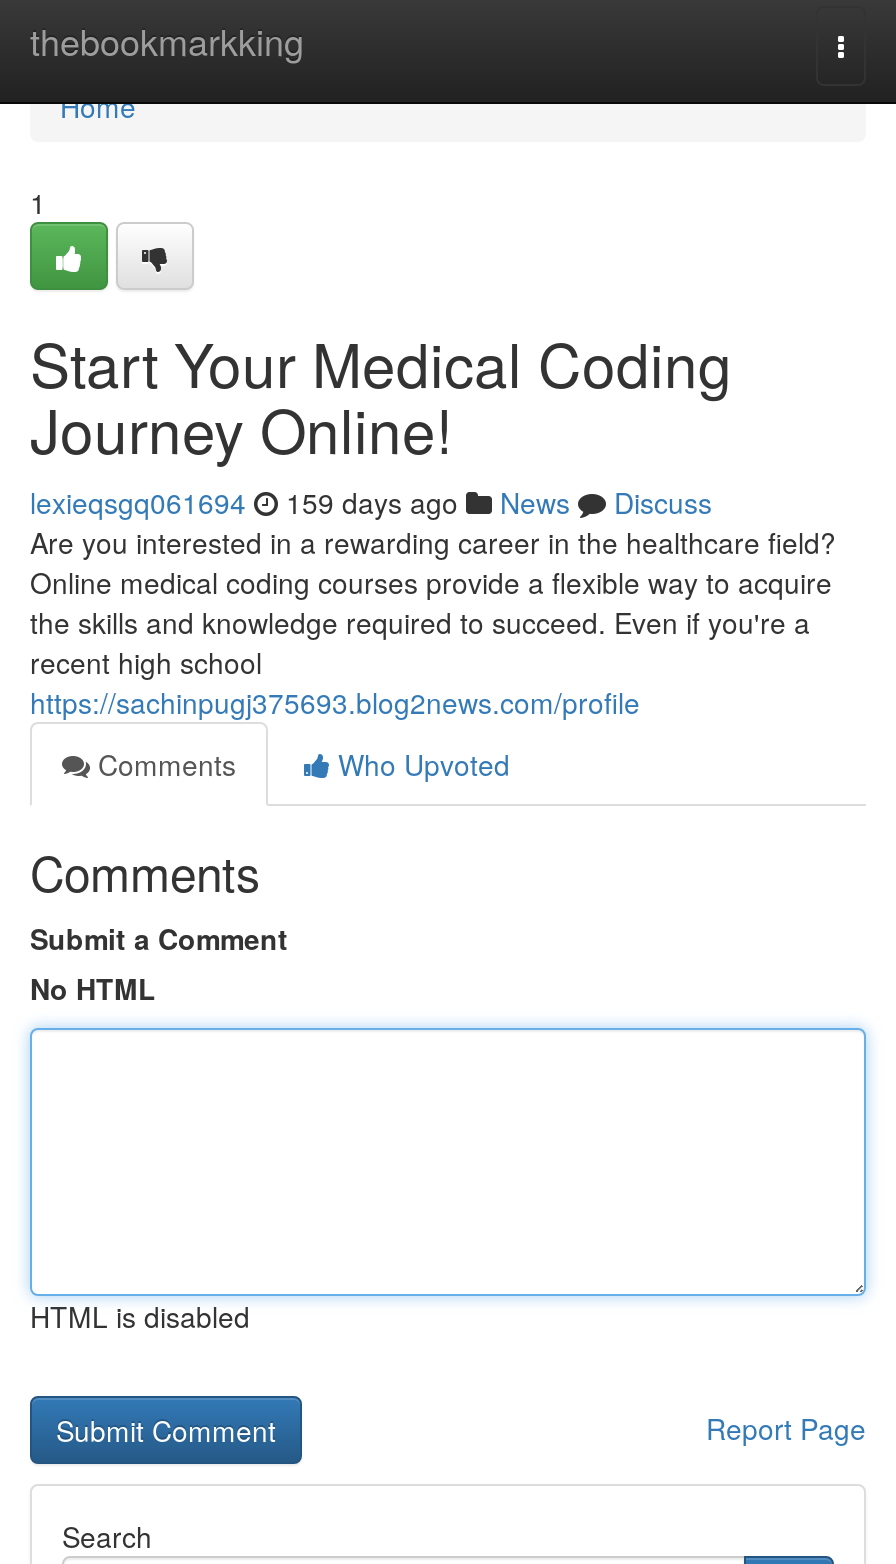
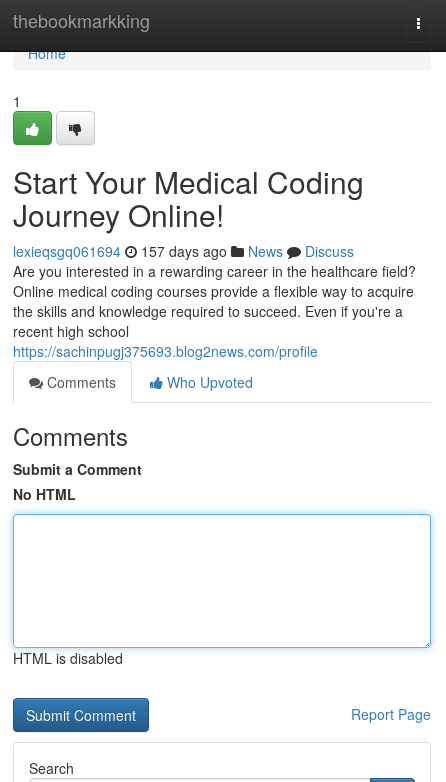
[30,482,712,522] lexieqsgq061694 159 days ago News Discuss -> [13,241,354,261] lexieqsgq061694 157 days ago News Discuss

